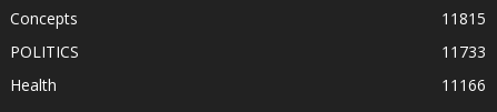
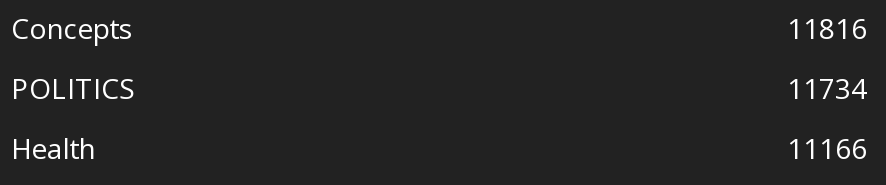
[441,7,486,28] 11815 -> [787,10,867,48] 11816
[441,40,486,62] 11733 -> [787,70,867,108] 11734

